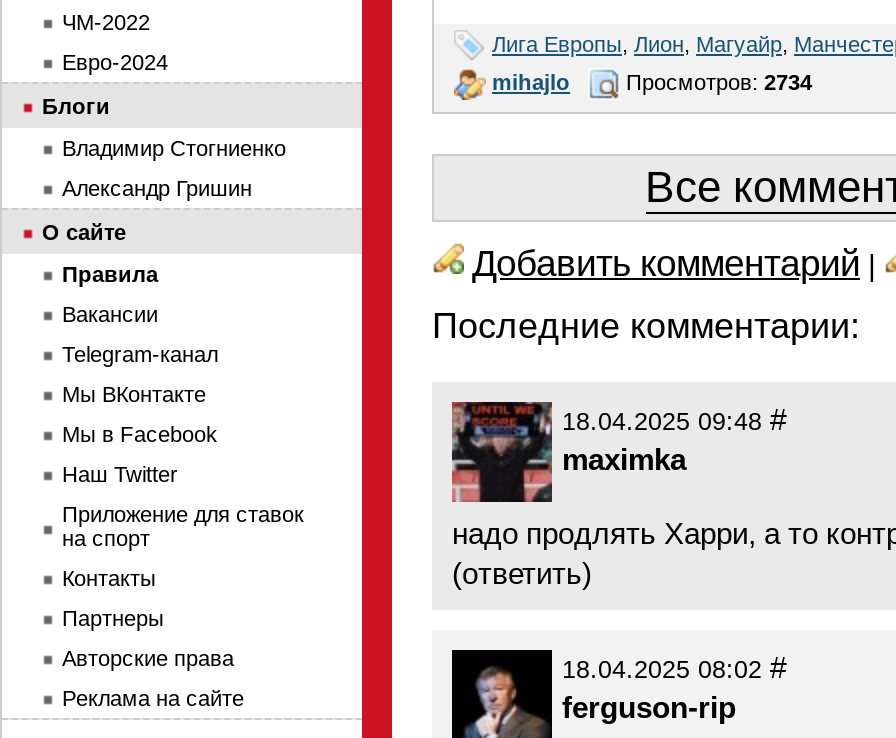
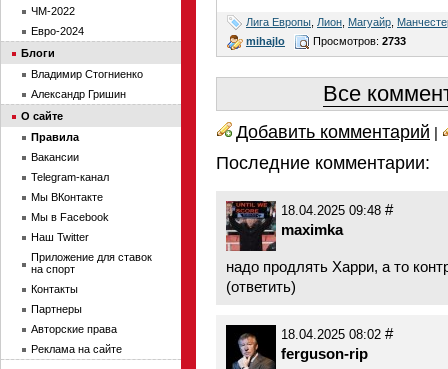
[620,70,812,94] Просмотров: 2734 -> [310,35,406,47] Просмотров: 2733

